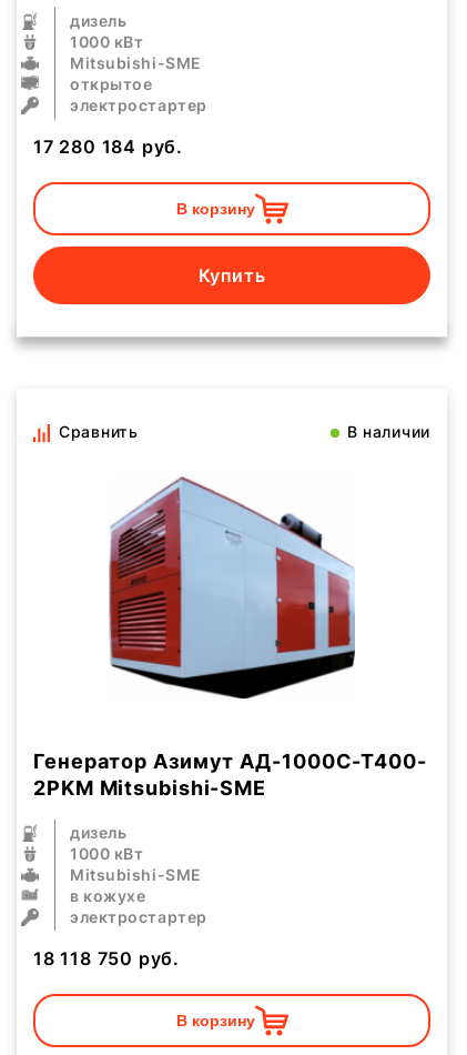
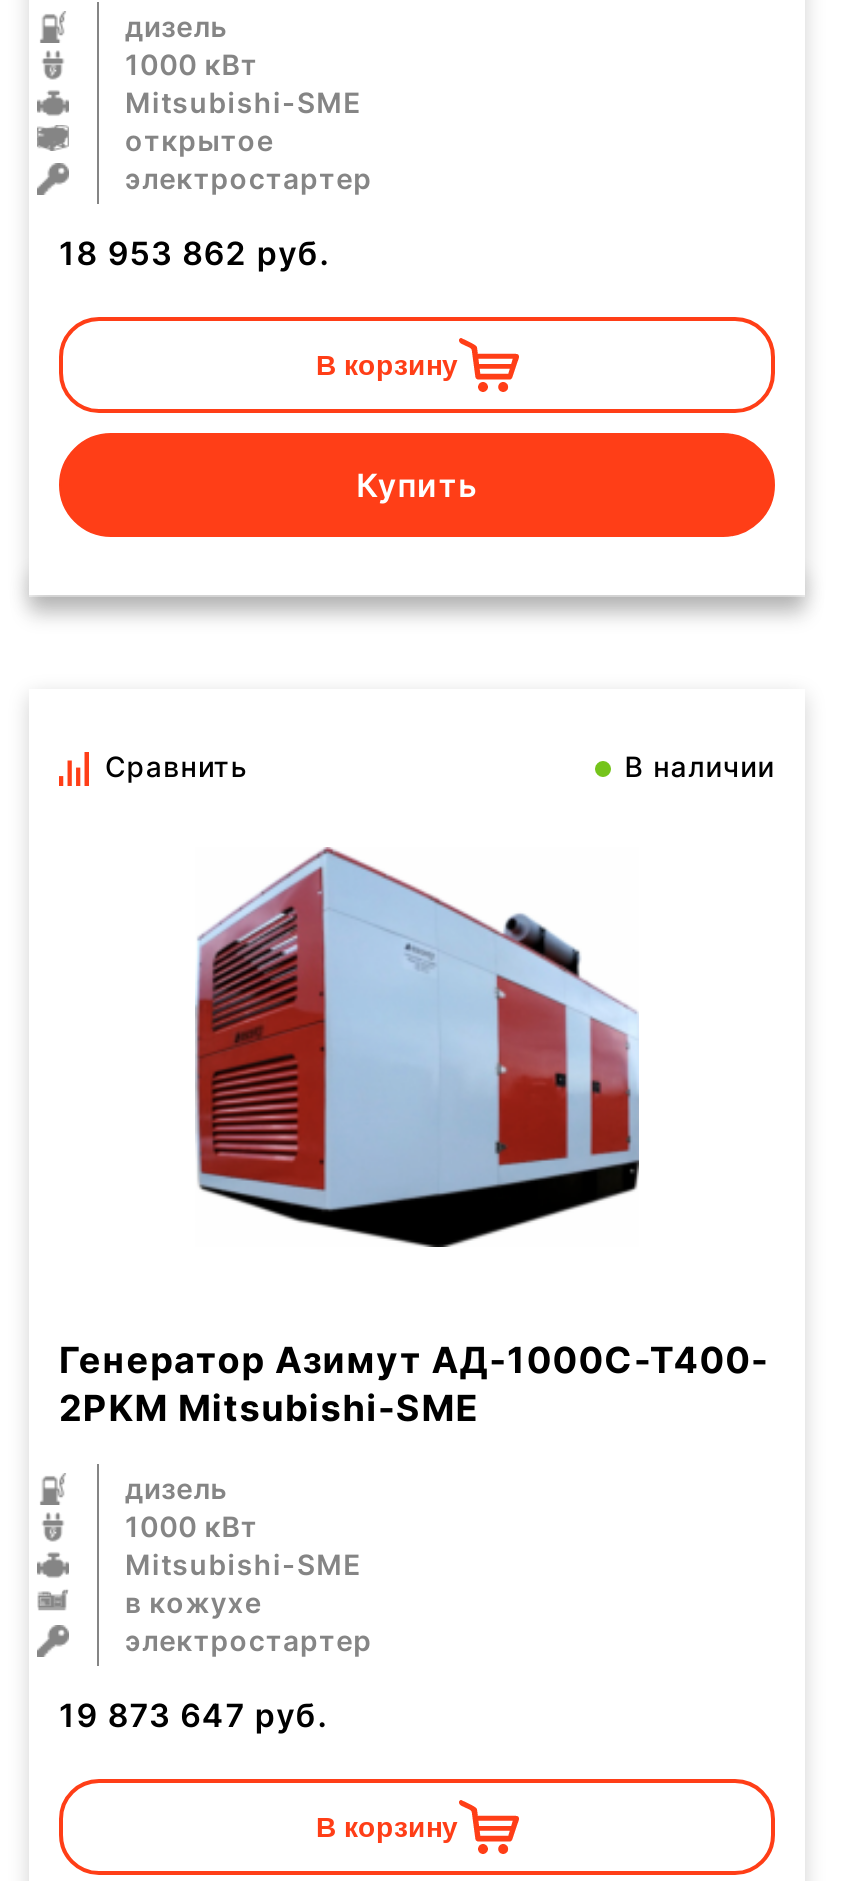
[33,135,183,158] 17 280 184 руб. -> [59,233,331,273] 18 953 862 руб.
[33,947,180,969] 18 118 750 руб. -> [59,1695,329,1735] 19 873 647 руб.

